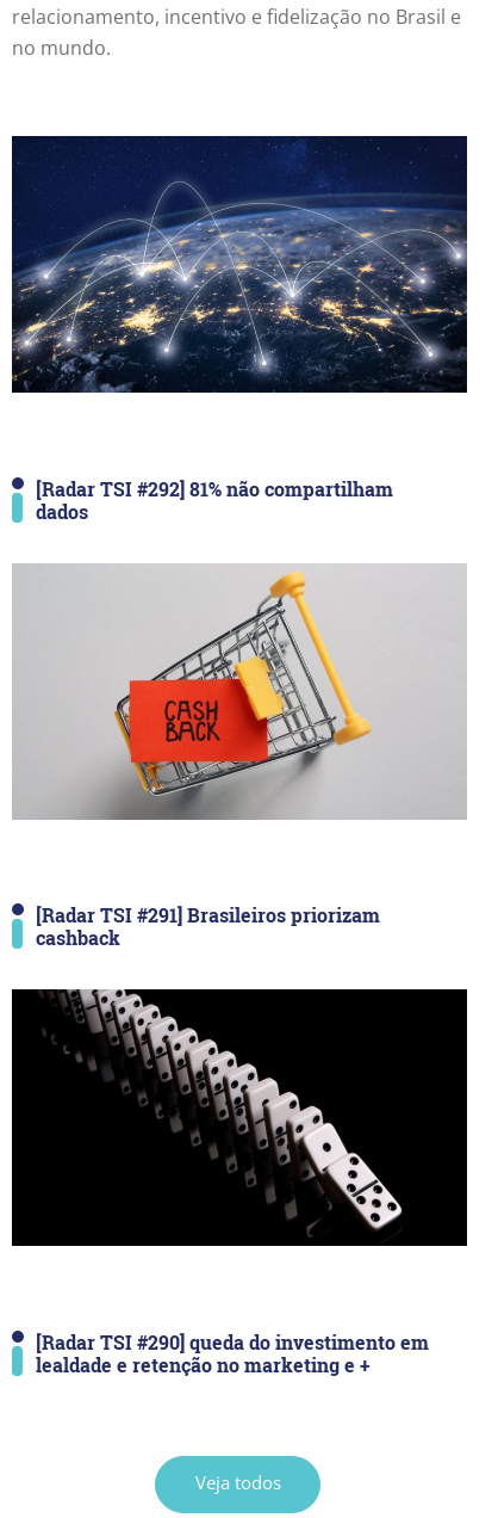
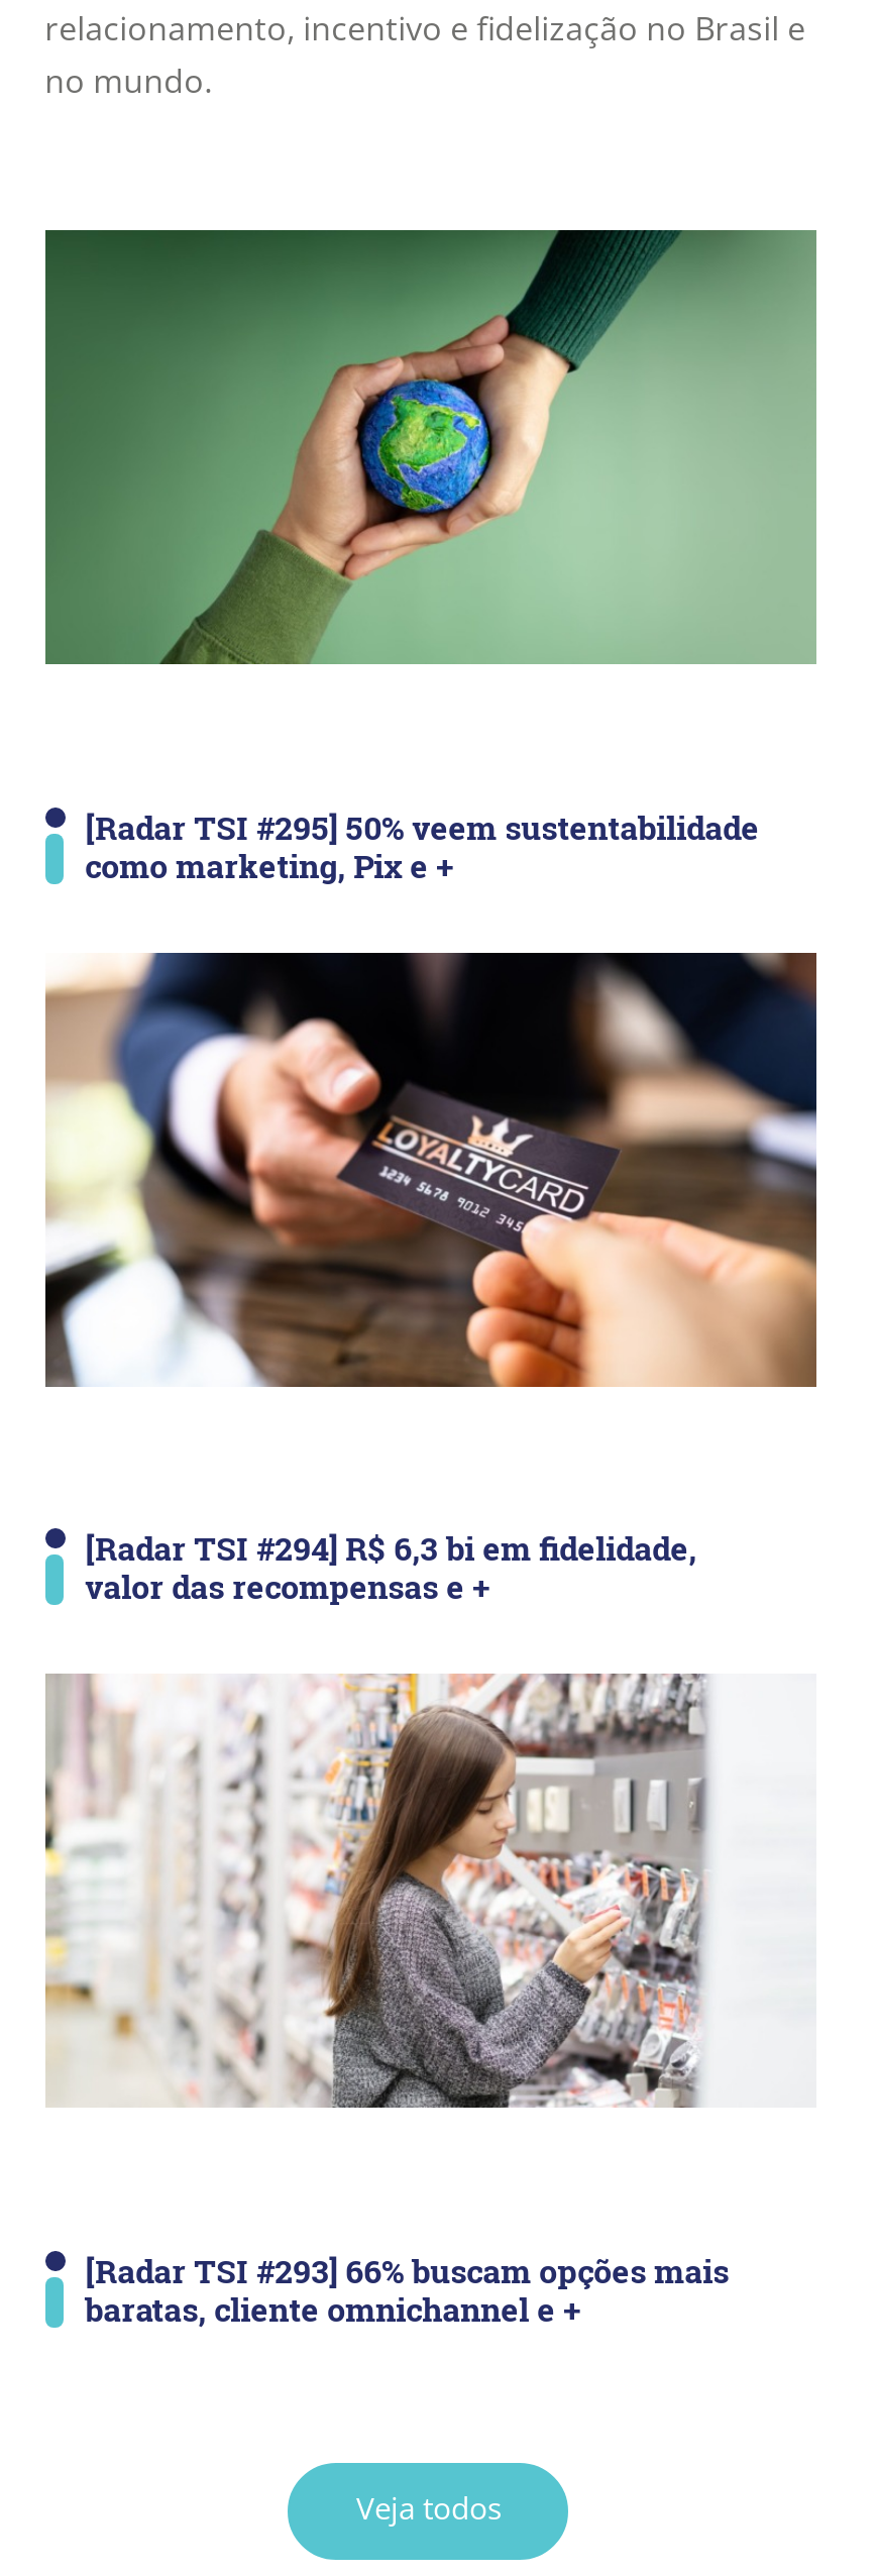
[11,135,468,394] [image] -> [43,228,816,666] [image]
[35,476,393,524] [Radar TSI #292] 81% não compartilham | dados -> [85,805,759,886] [Radar TSI #295] 50% veem sustentabilidade | como marketing, Pix e +
[12,563,467,821] [image] -> [45,951,818,1389] [image]
[35,903,380,950] [Radar TSI #291] Brasileiros priorizam | cashback -> [85,1527,697,1608] [Radar TSI #294] R$ 6,3 bi em fidelidade, | valor das recompensas e +
[11,988,468,1247] [image] -> [43,1672,816,2110] [image]
[35,1329,428,1377] [Radar TSI #290] queda do investimento em | lealdade e retenção no marketing e + -> [85,2249,729,2330] [Radar TSI #293] 66% buscam opções mais | baratas, cliente omnichannel e +

